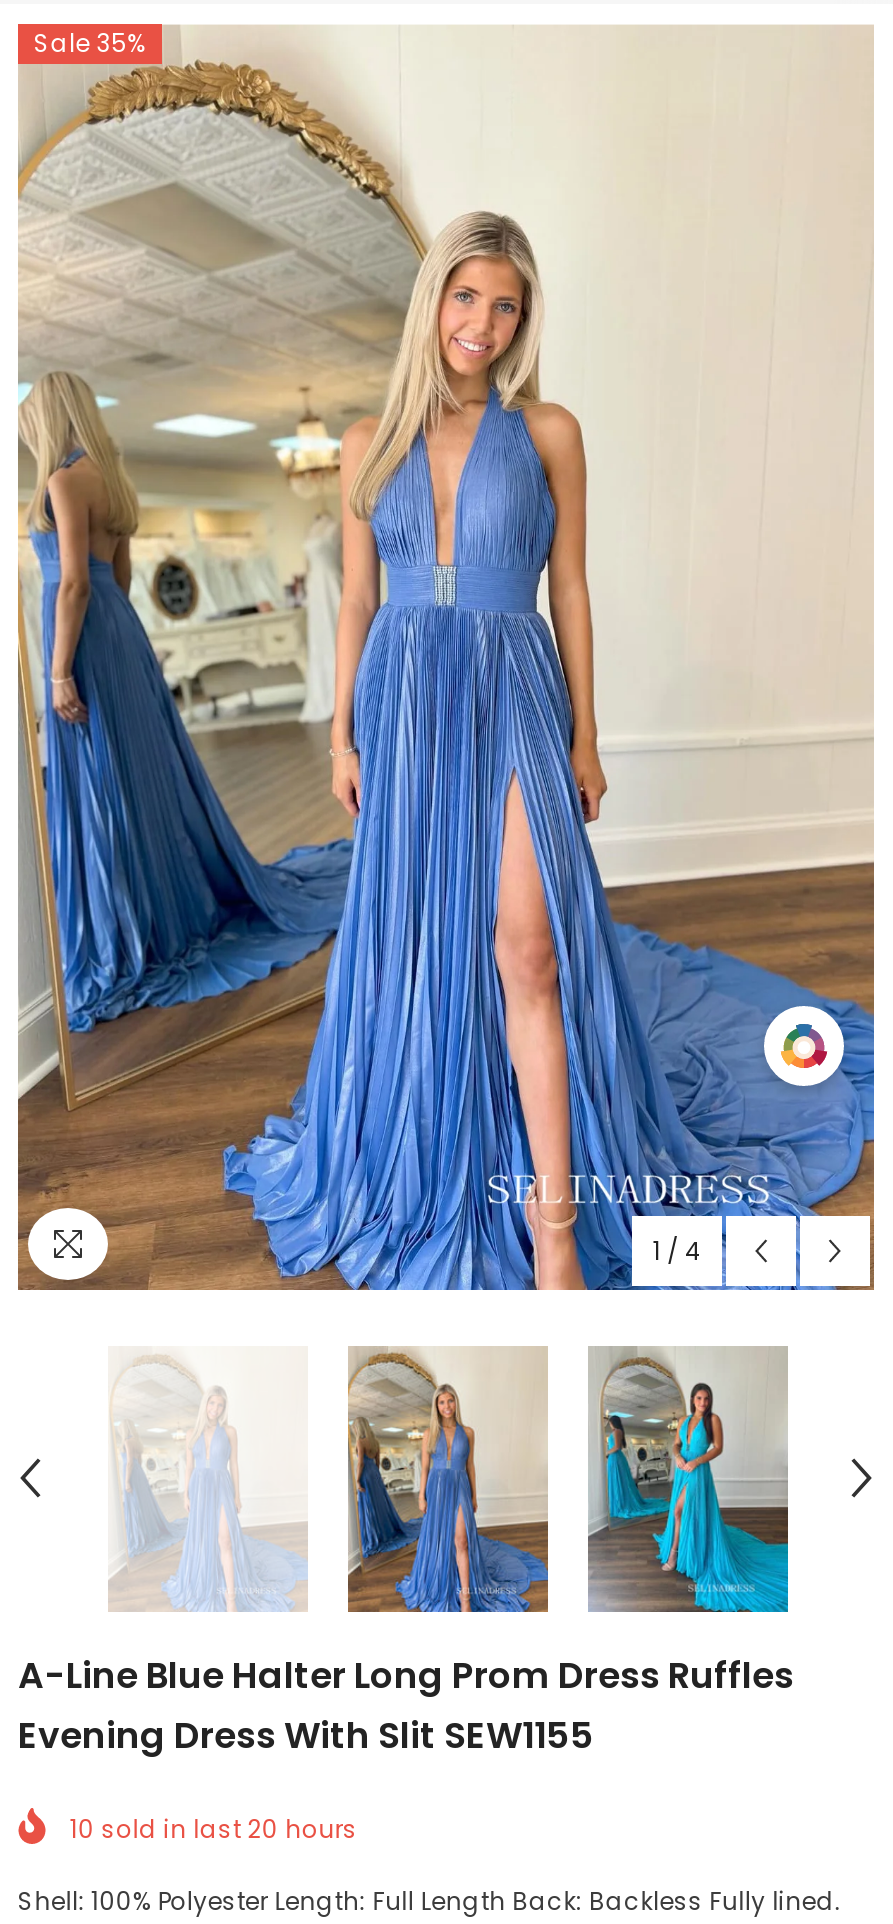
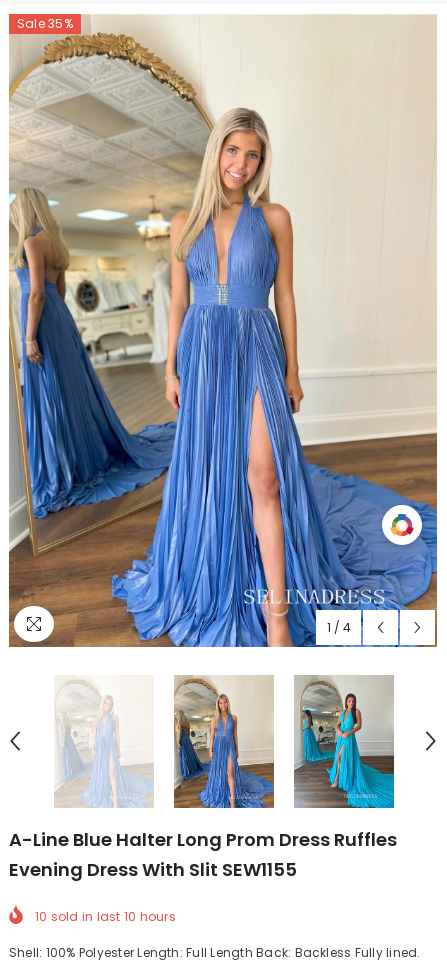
[70,1812,358,1846] 10 sold in last 20 hours -> [35,908,176,925] 10 sold in last 10 hours

